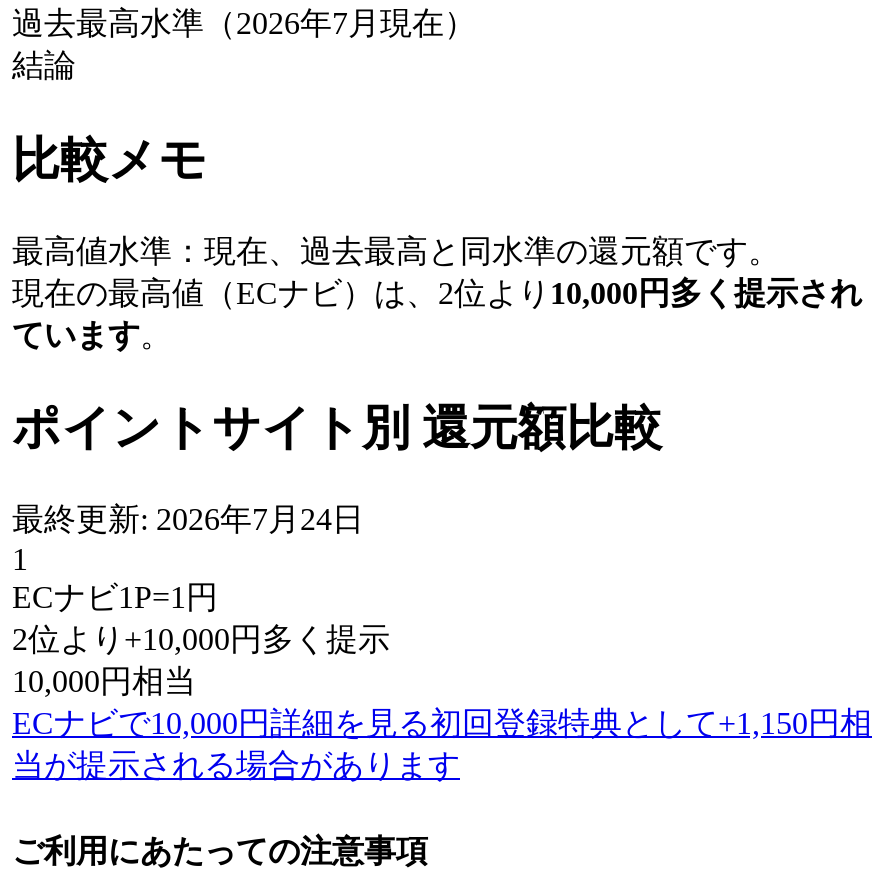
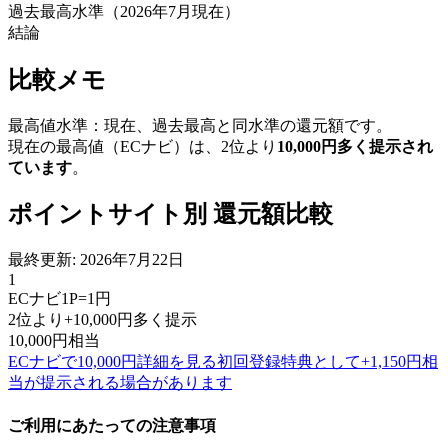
[12,503,364,537] 最終更新: 2026年7月24日 -> [8,251,184,268] 最終更新: 2026年7月22日

